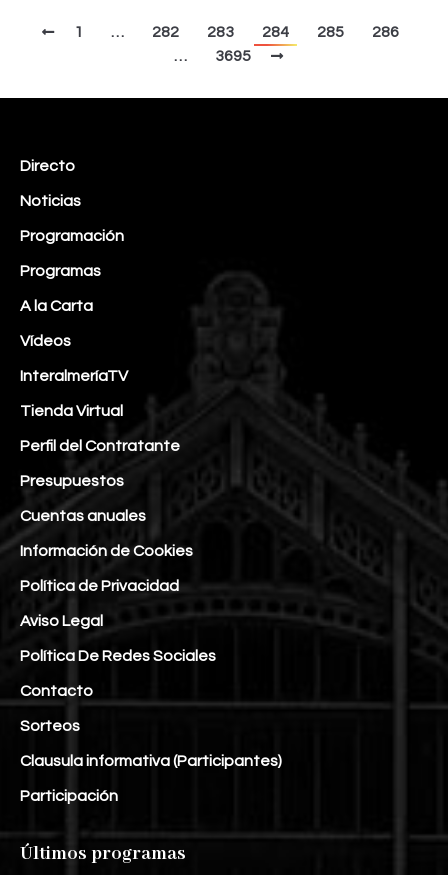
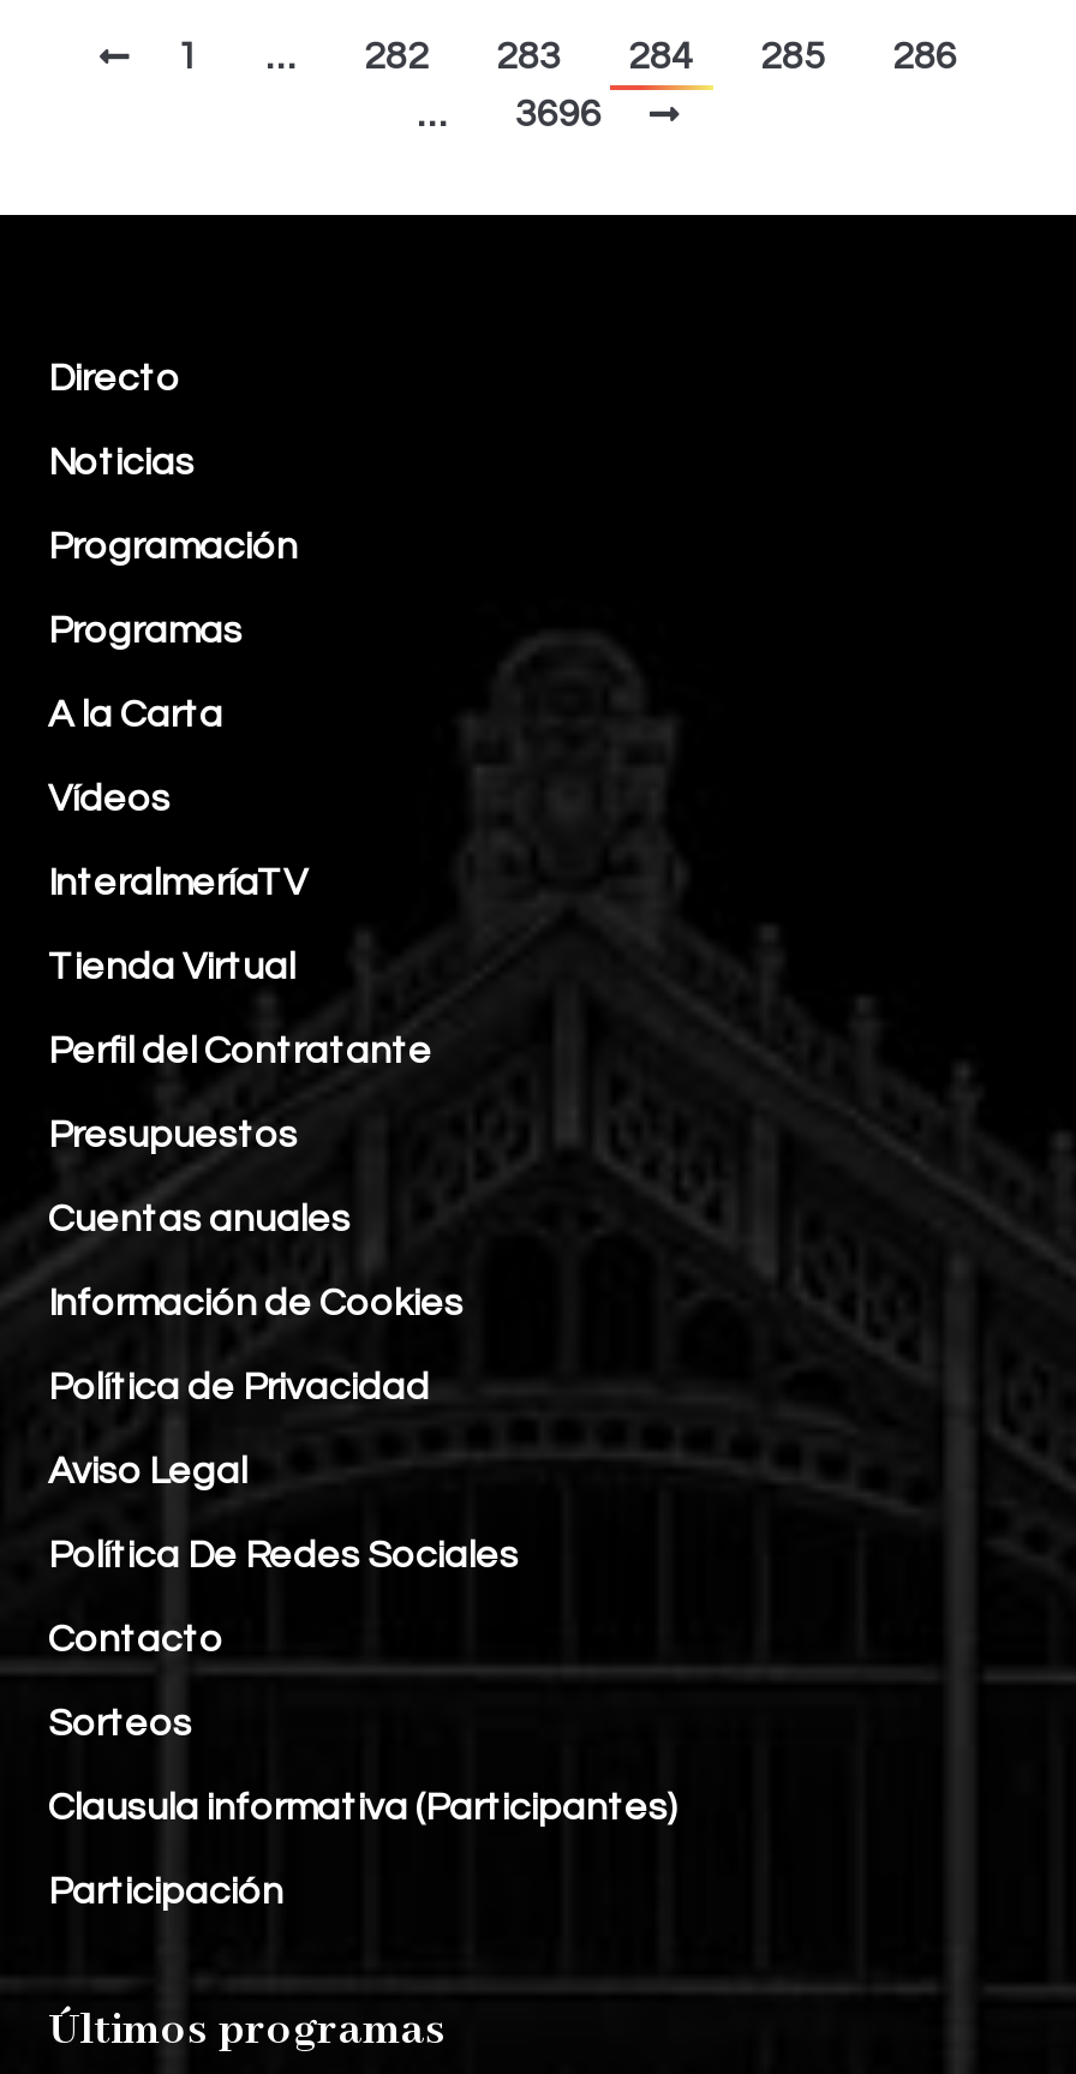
[214,48,250,64] 3695 -> [515,95,602,134] 3696

